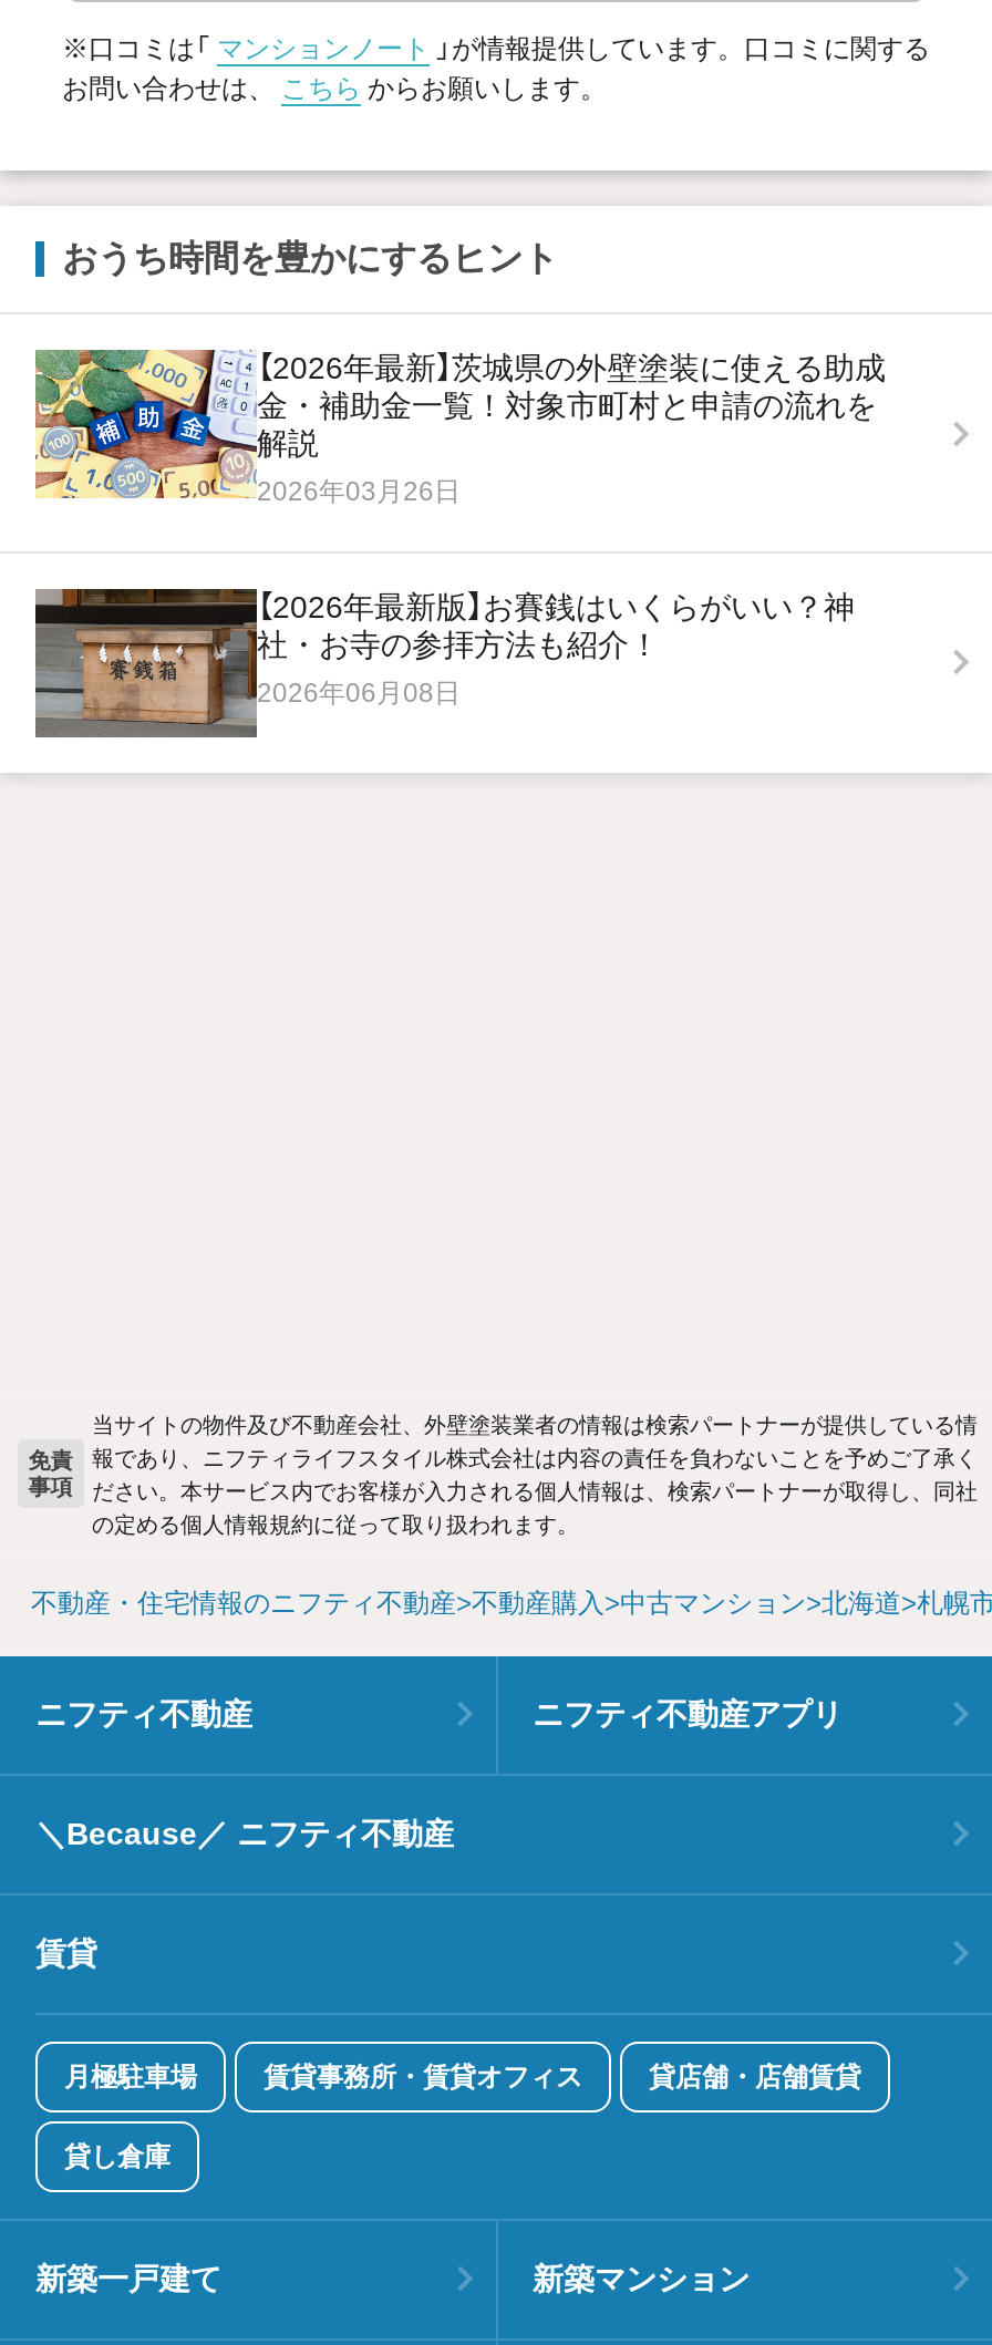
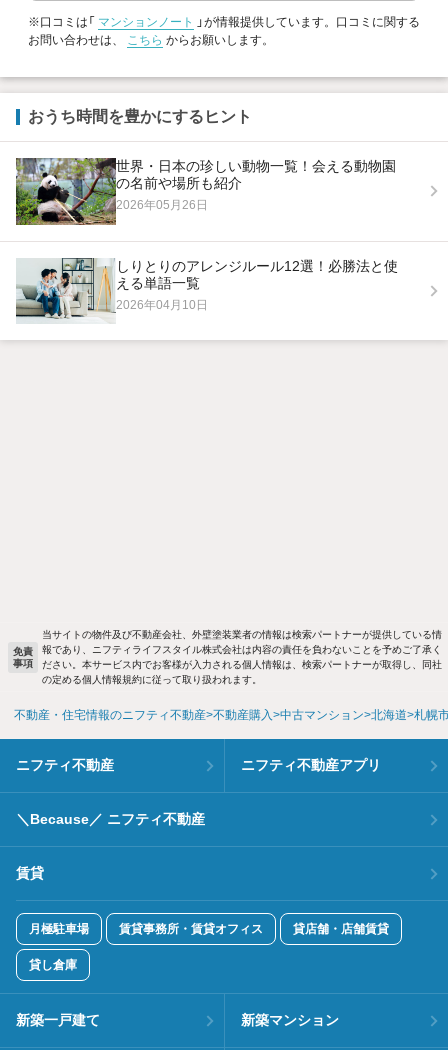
[35,350,886,507] [image] | 【2026年最新】茨城県の外壁塗装に使える助成 | 金・補助金一覧！対象市町村と申請の流れを | 解説 | 2026年03月26日 -> [15,157,396,226] [image] | 世界・日本の珍しい動物一覧！会える動物園 | の名前や場所も紹介 | 2026年05月26日
[33,587,855,740] [image] | 【2026年最新版】お賽銭はいくらがいい？神 | 社・お寺の参拝方法も紹介！ | 2026年06月08日 -> [17,257,398,325] [image] | しりとりのアレンジルール12選！必勝法と使 | える単語一覧 | 2026年04月10日

